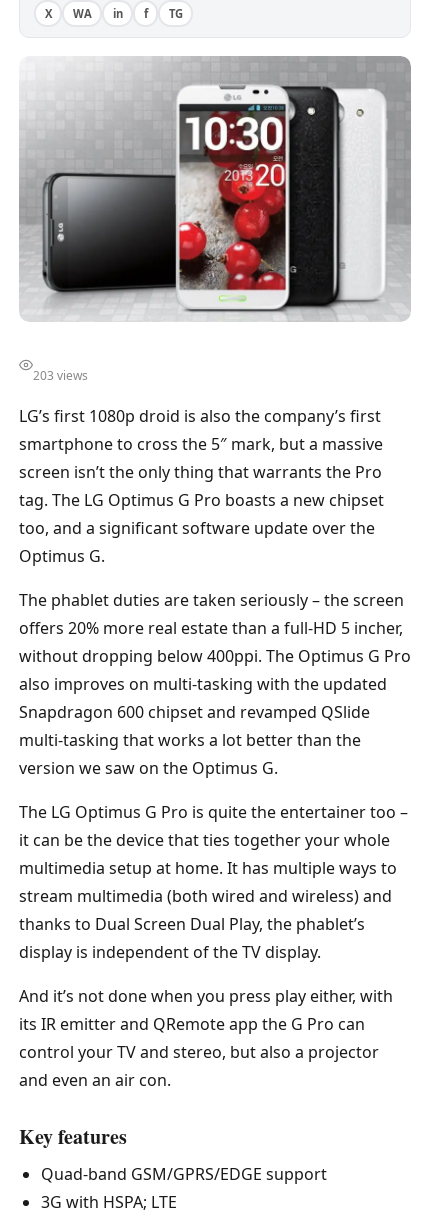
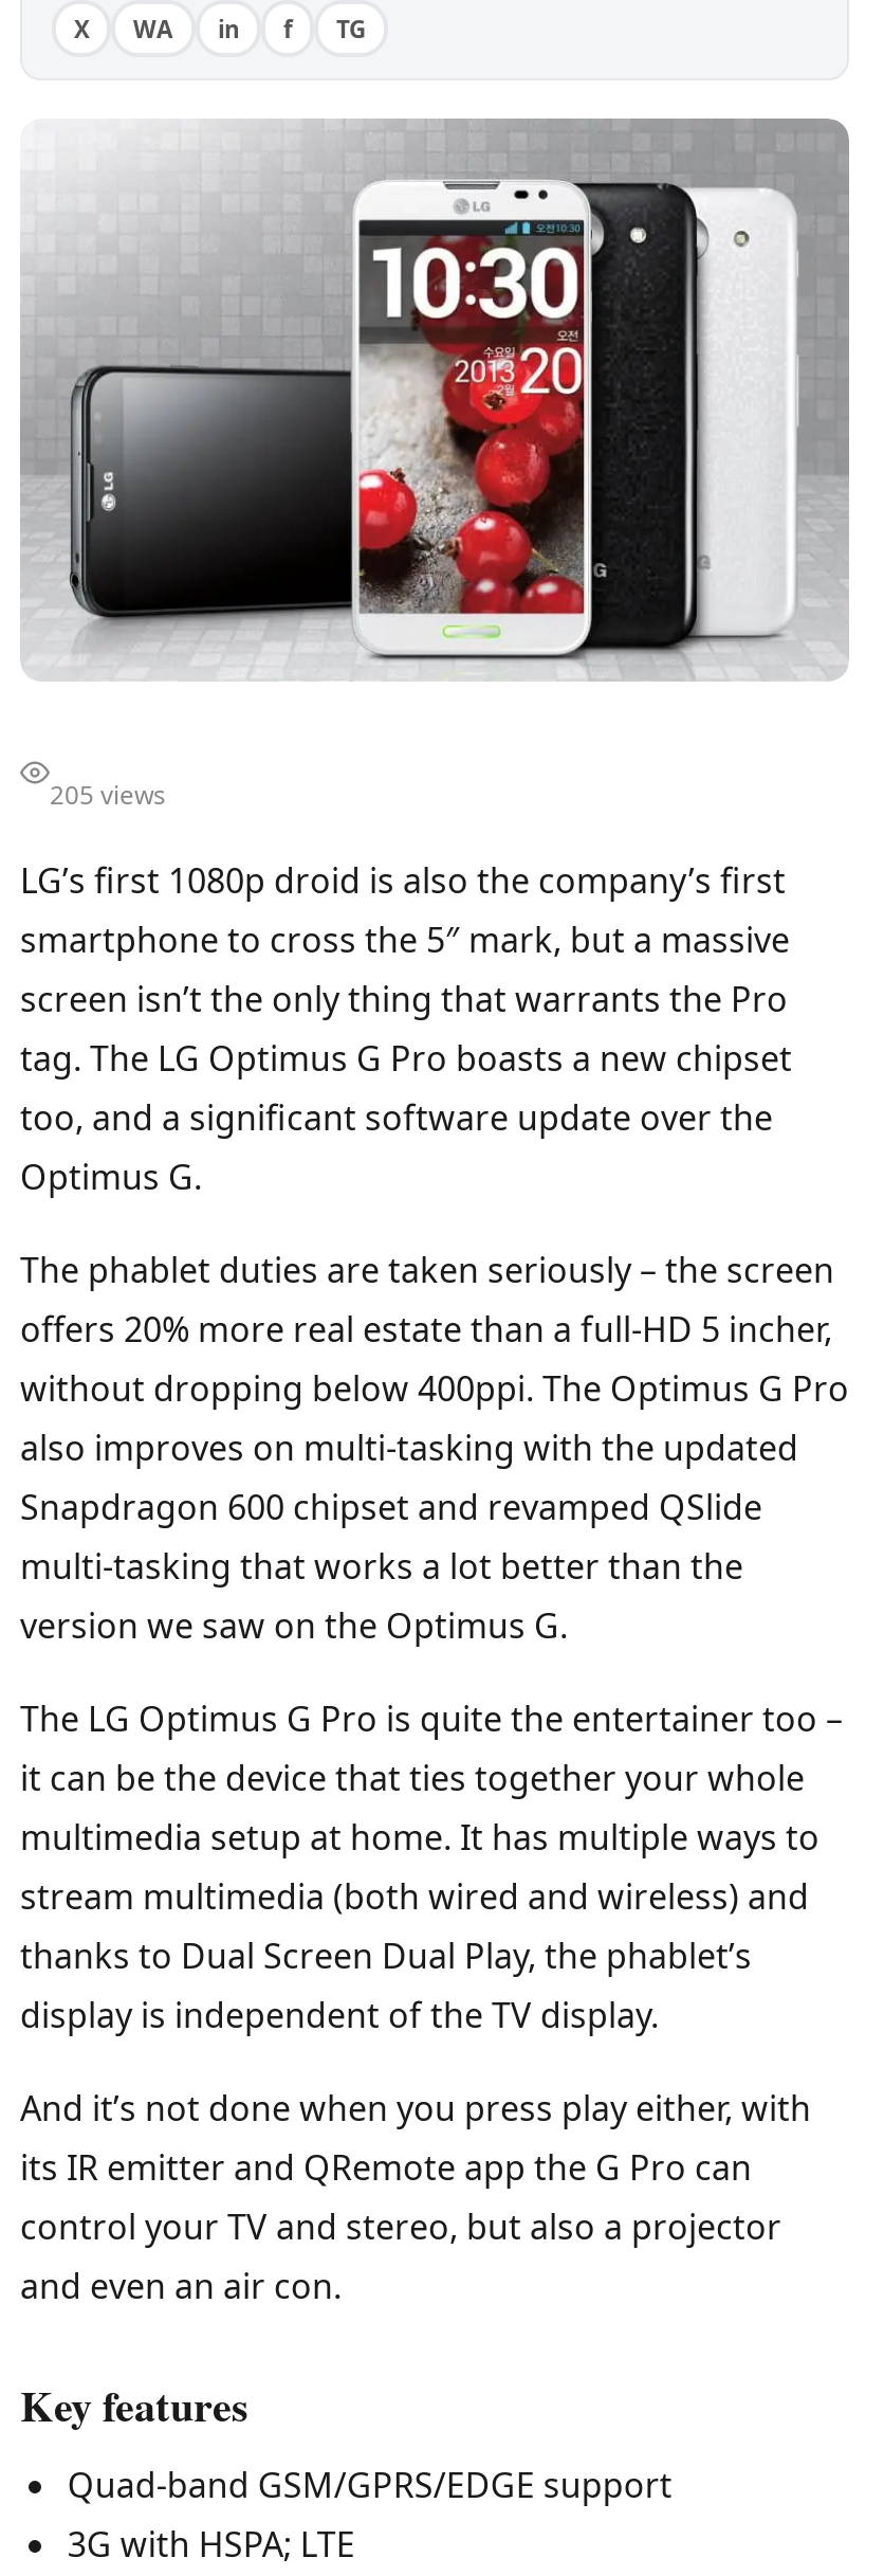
[33,367,88,384] 203 views -> [50,776,166,812] 205 views

